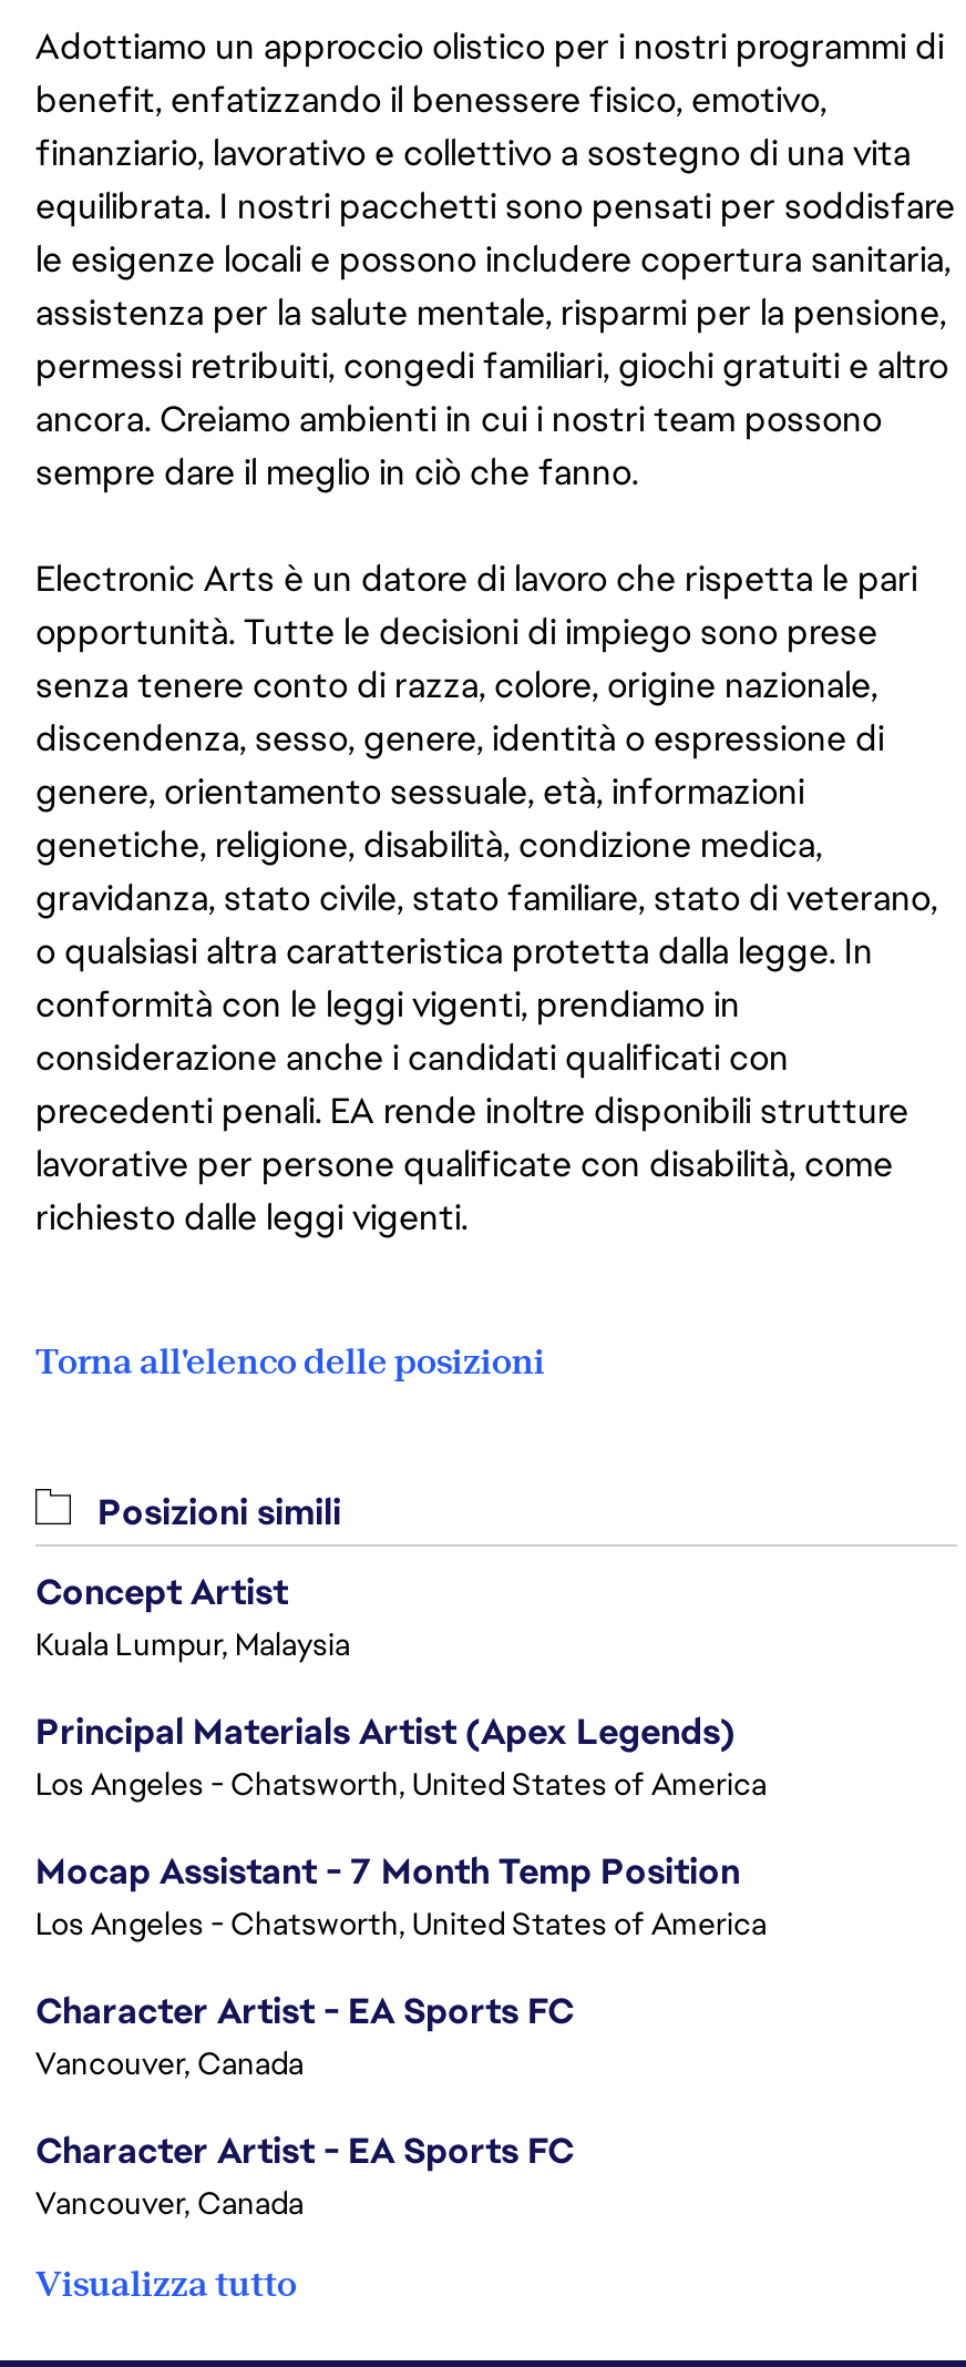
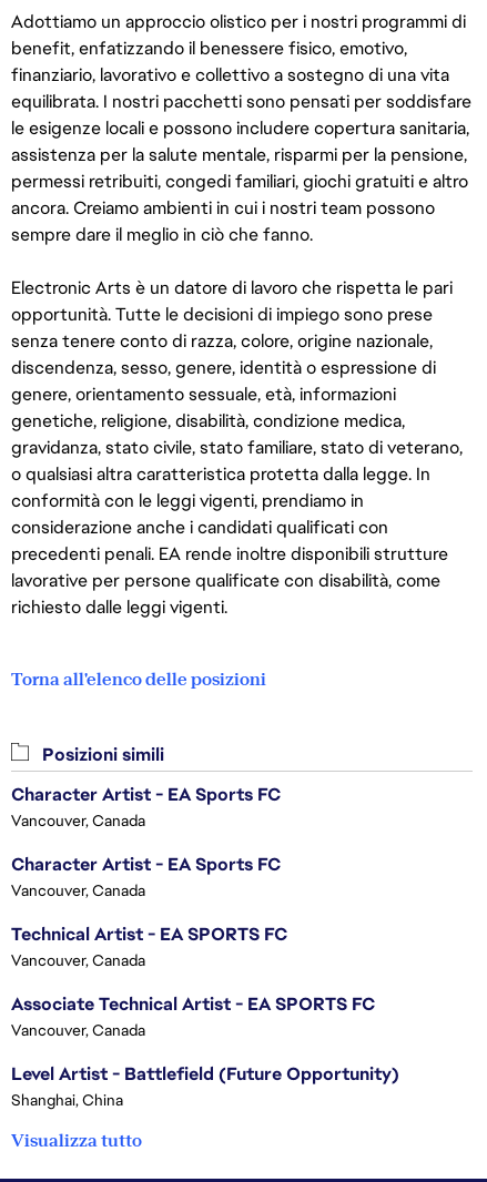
[35,1569,767,1943] Concept Artist | Kuala Lumpur, Malaysia | Principal Materials Artist (Apex Legends) | Los Angeles - Chatsworth, United States of America | Mocap Assistant - 7 Month Temp Position | Los Angeles - Chatsworth, United States of America -> none
moved [35,1988,574,2223] -> [11,783,281,900]: Character Artist - EA Sports FC | Vancouver, Canada | Character Artist - EA Sports FC | Vancouver, Canada
none -> [11,923,399,1110] Technical Artist - EA SPORTS FC | Vancouver, Canada | Associate Technical Artist - EA SPORTS FC | Vancouver, Canada | Level Artist - Battlefield (Future Opportunity) | Shanghai, China

